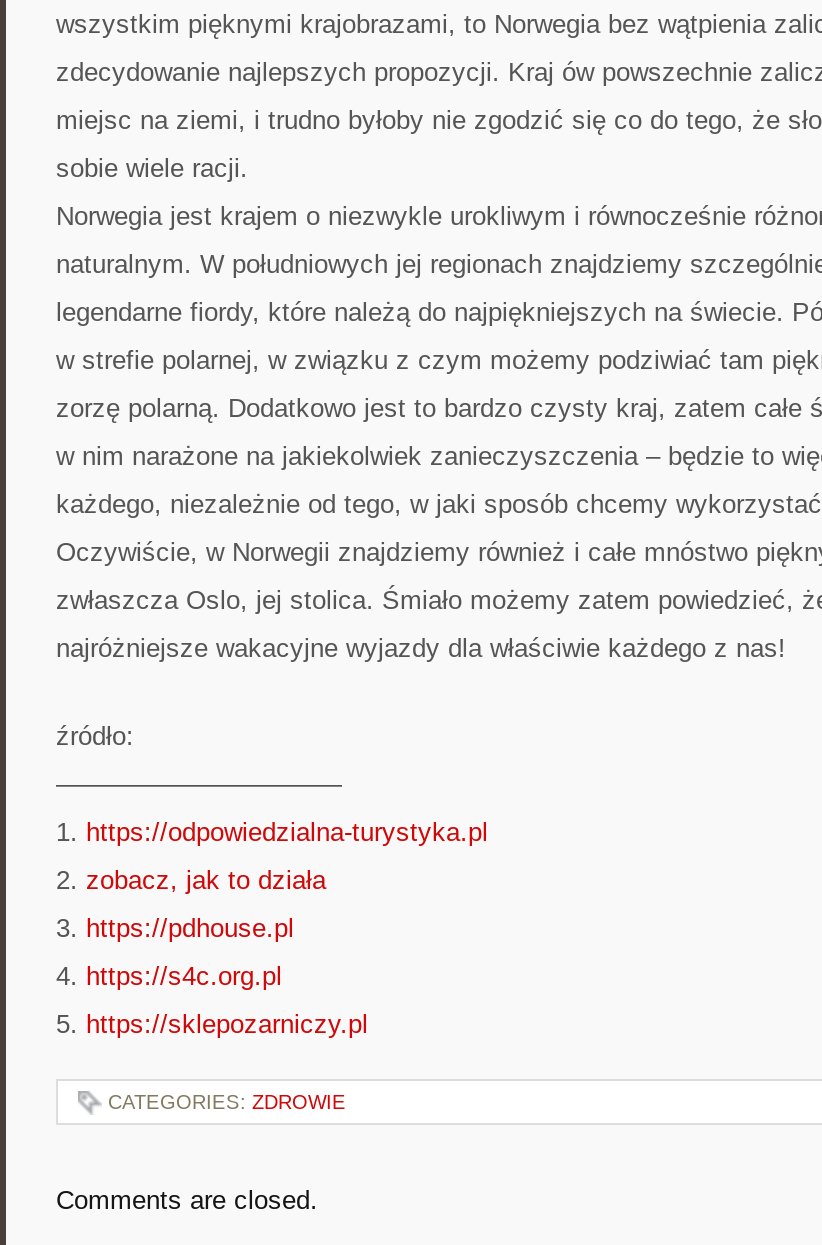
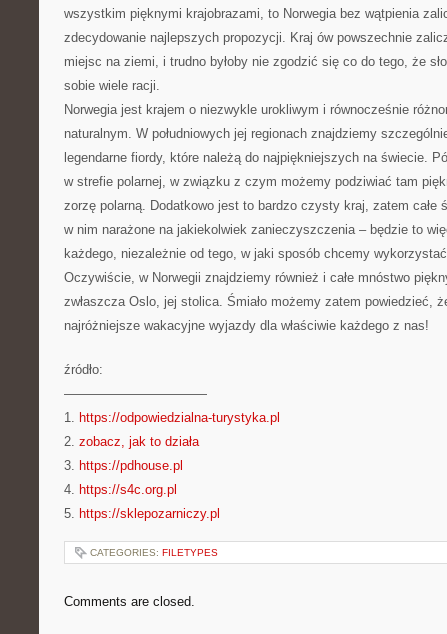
[108,1091,346,1113] CATEGORIES: ZDROWIE -> [90,547,218,558] CATEGORIES: FILETYPES

